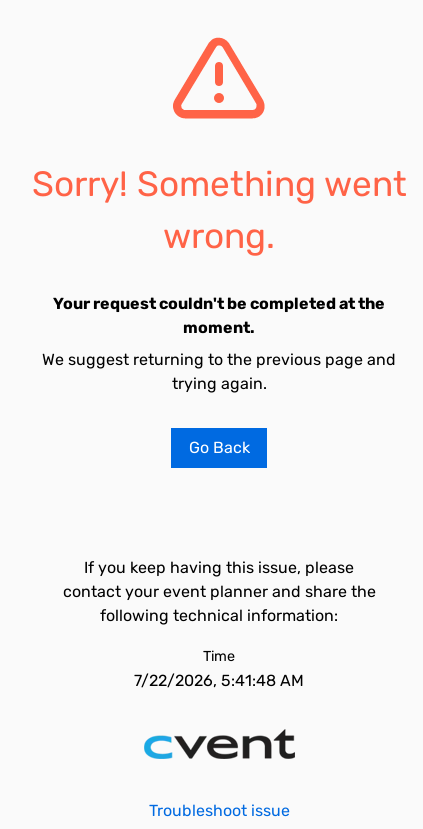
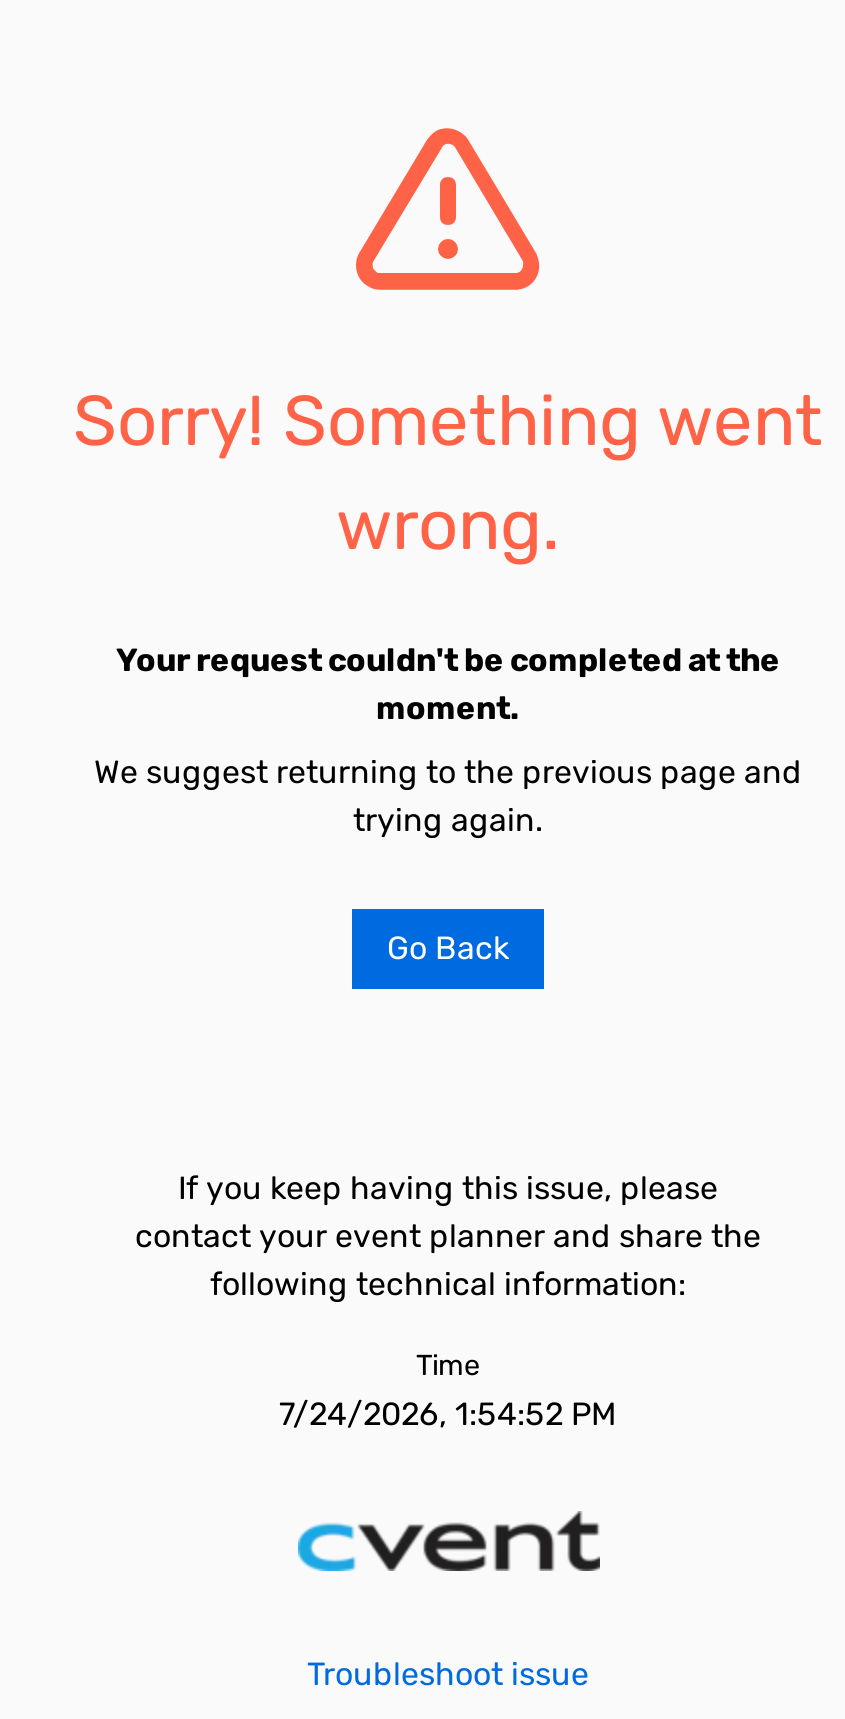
[134,671,304,690] 7/22/2026, 5:41:48 AM -> [279,1395,617,1433] 7/24/2026, 1:54:52 PM

